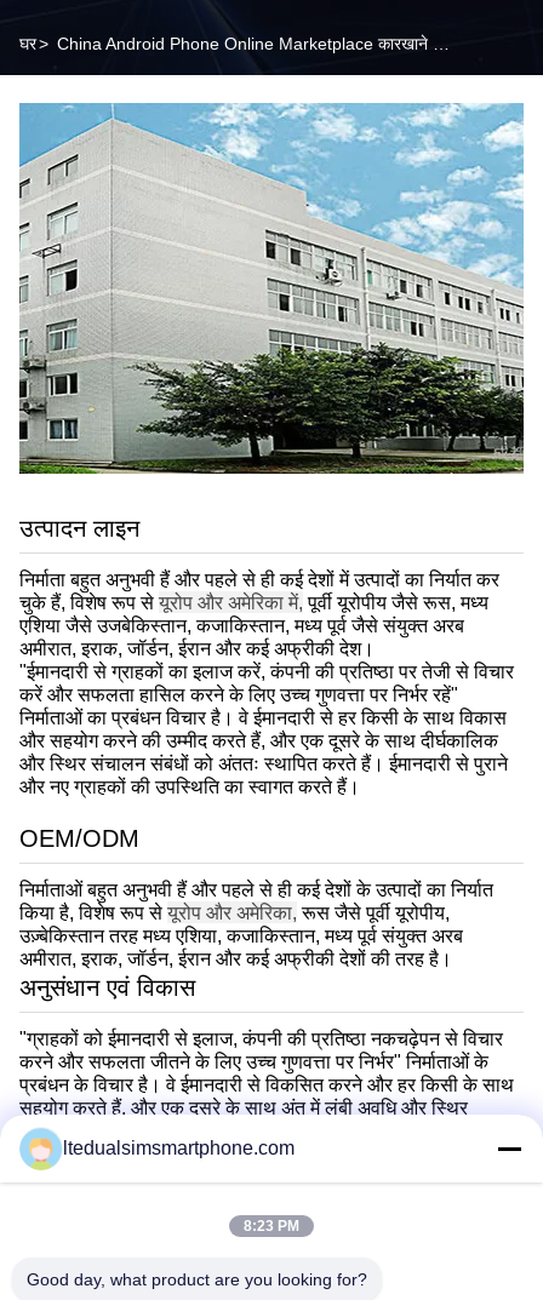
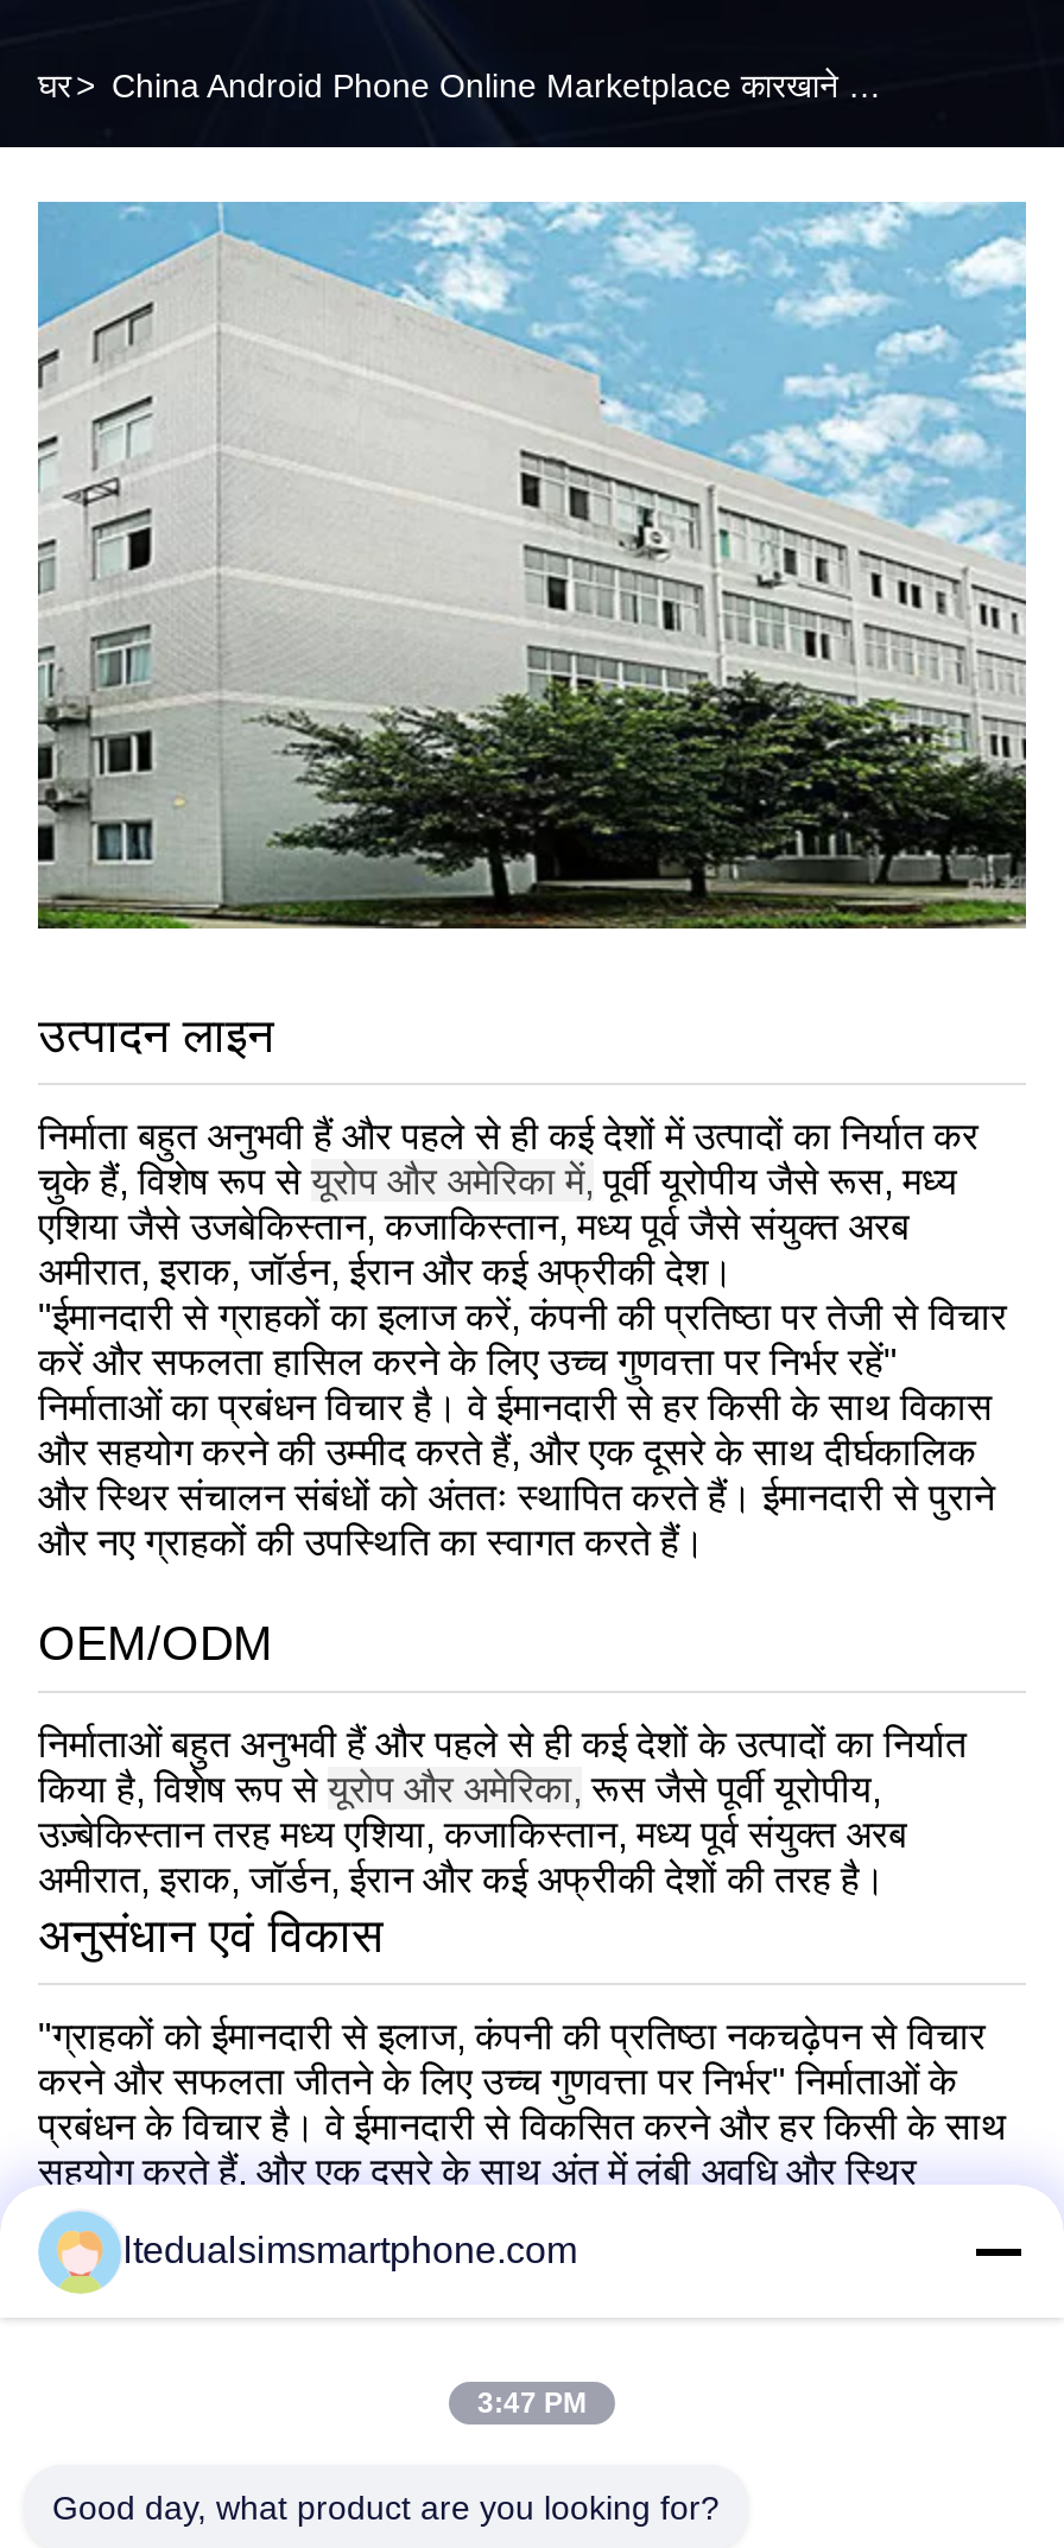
[244,1218,299,1235] 8:23 PM -> [477,2387,587,2420] 3:47 PM

